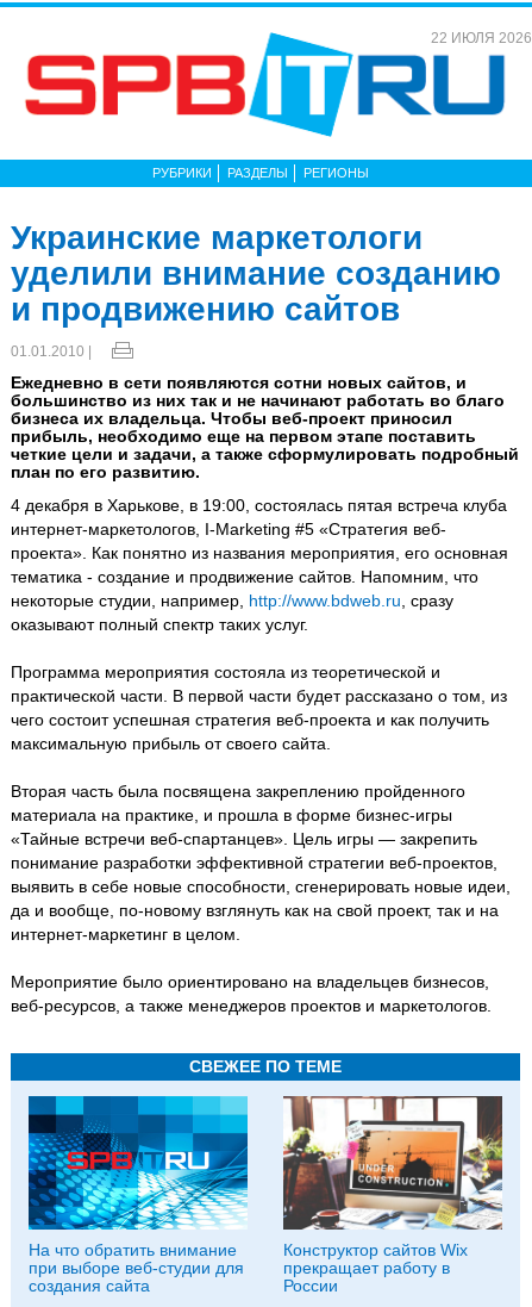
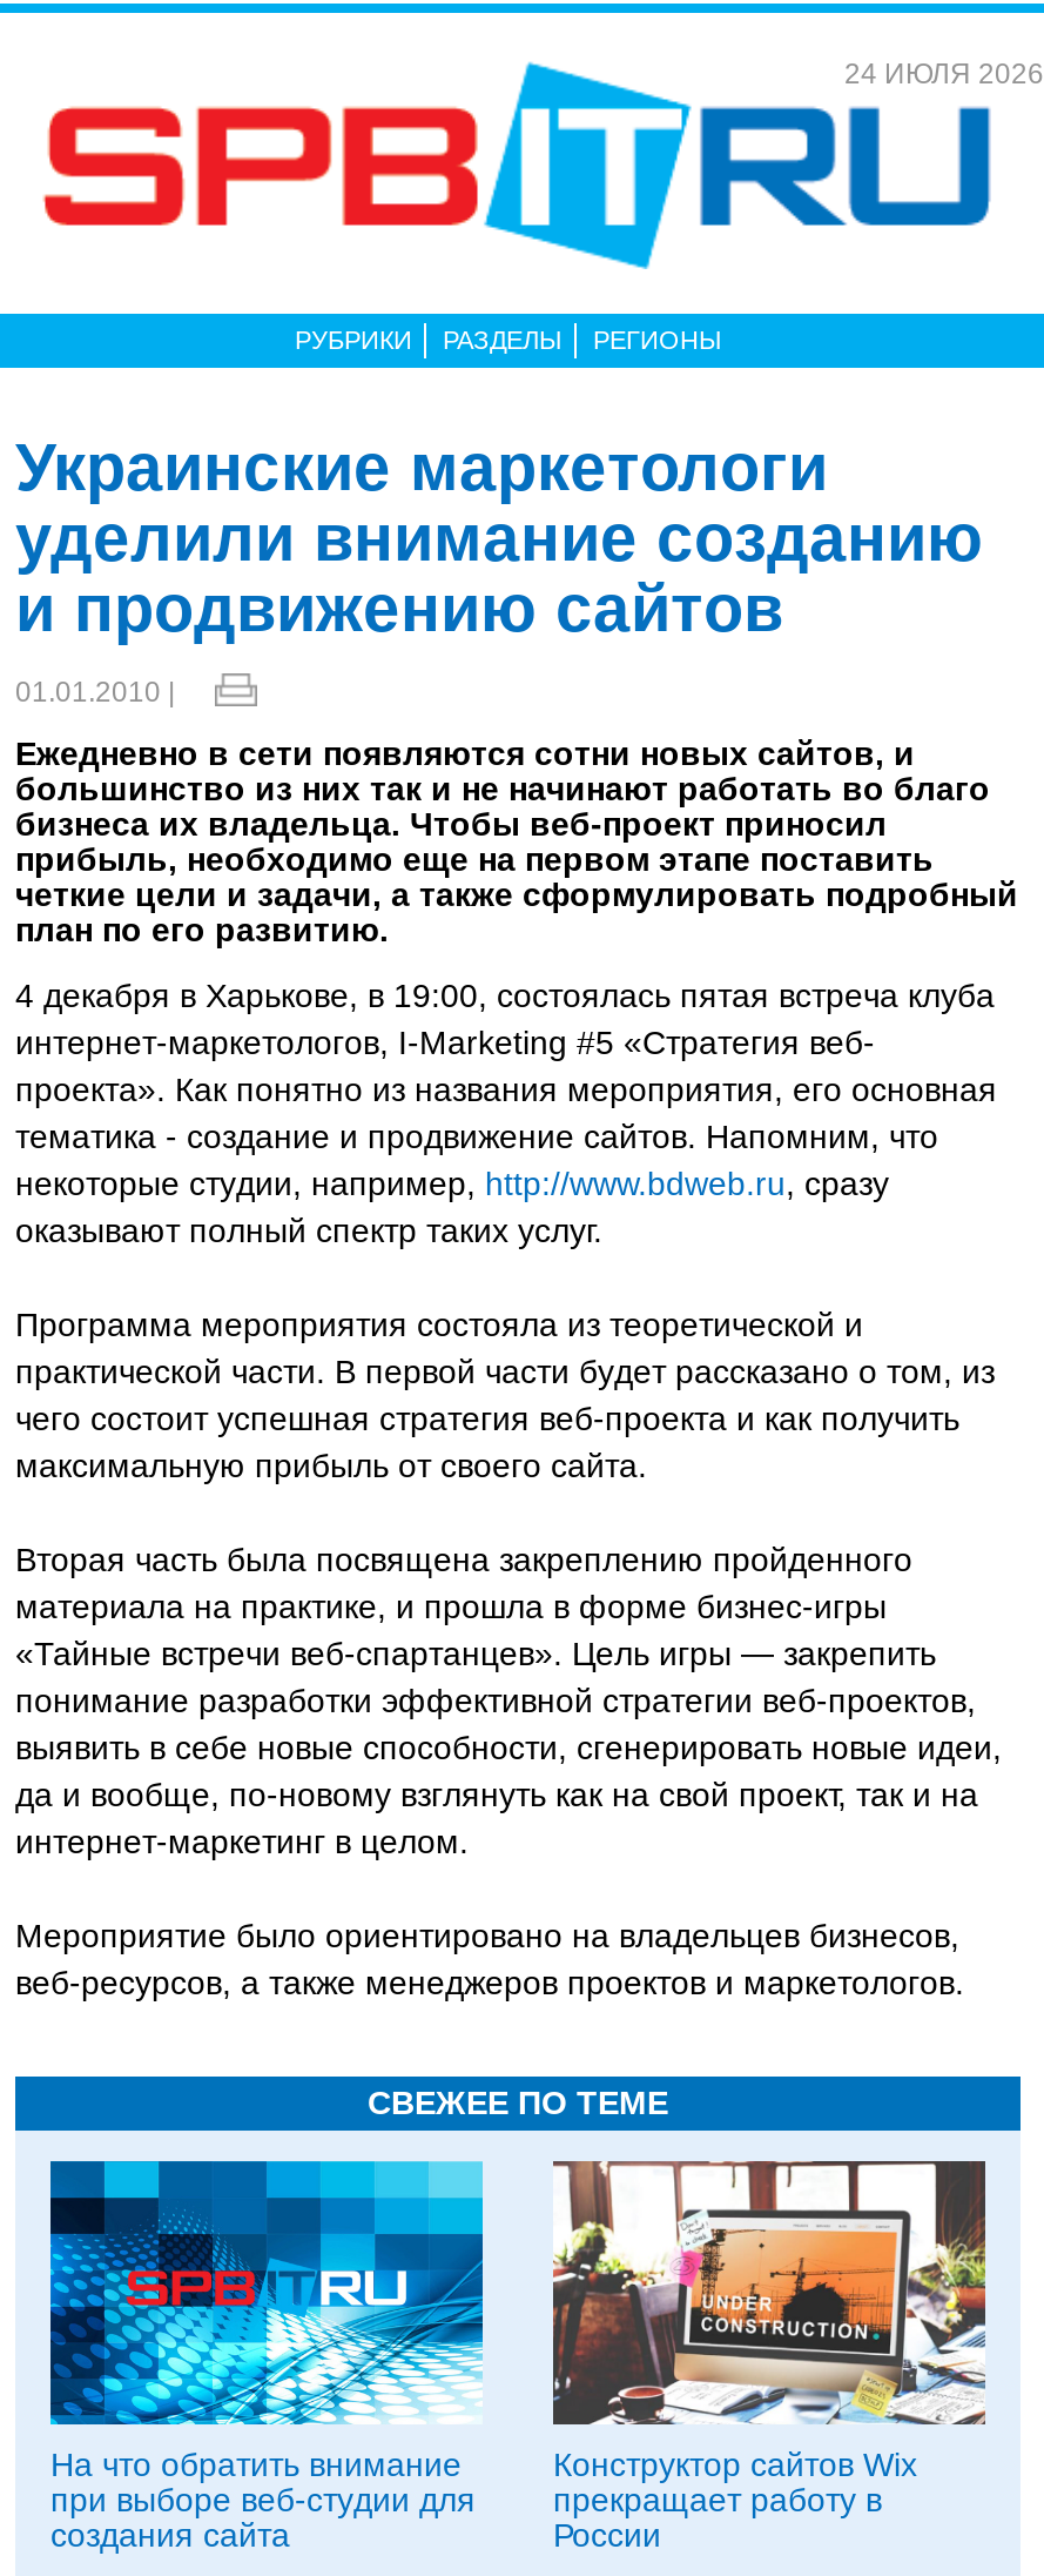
[431,30,532,46] 22 ИЮЛЯ 2026 -> [844,58,1044,90] 24 ИЮЛЯ 2026

